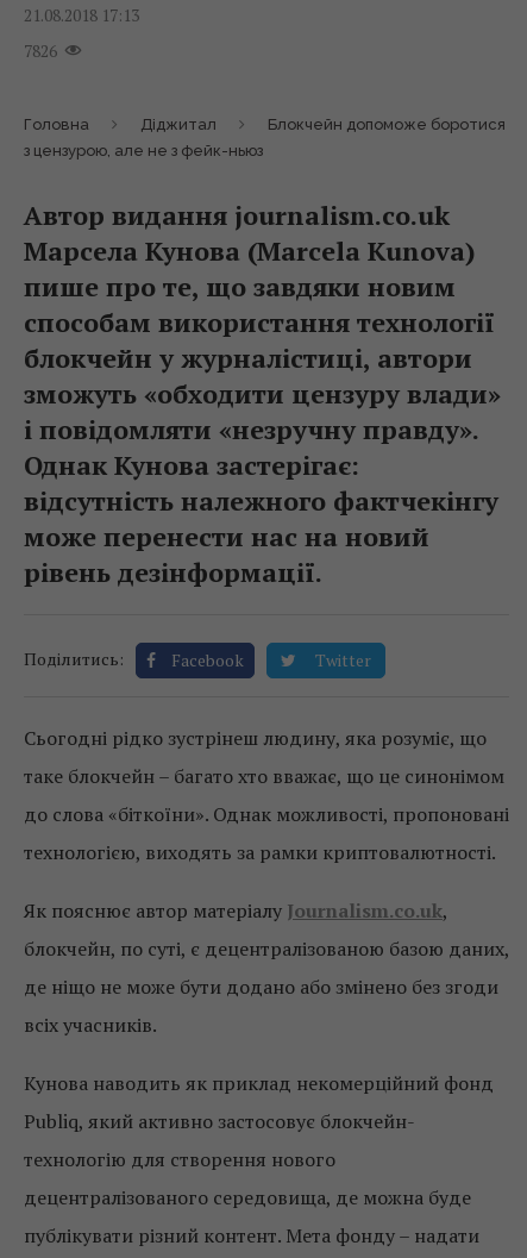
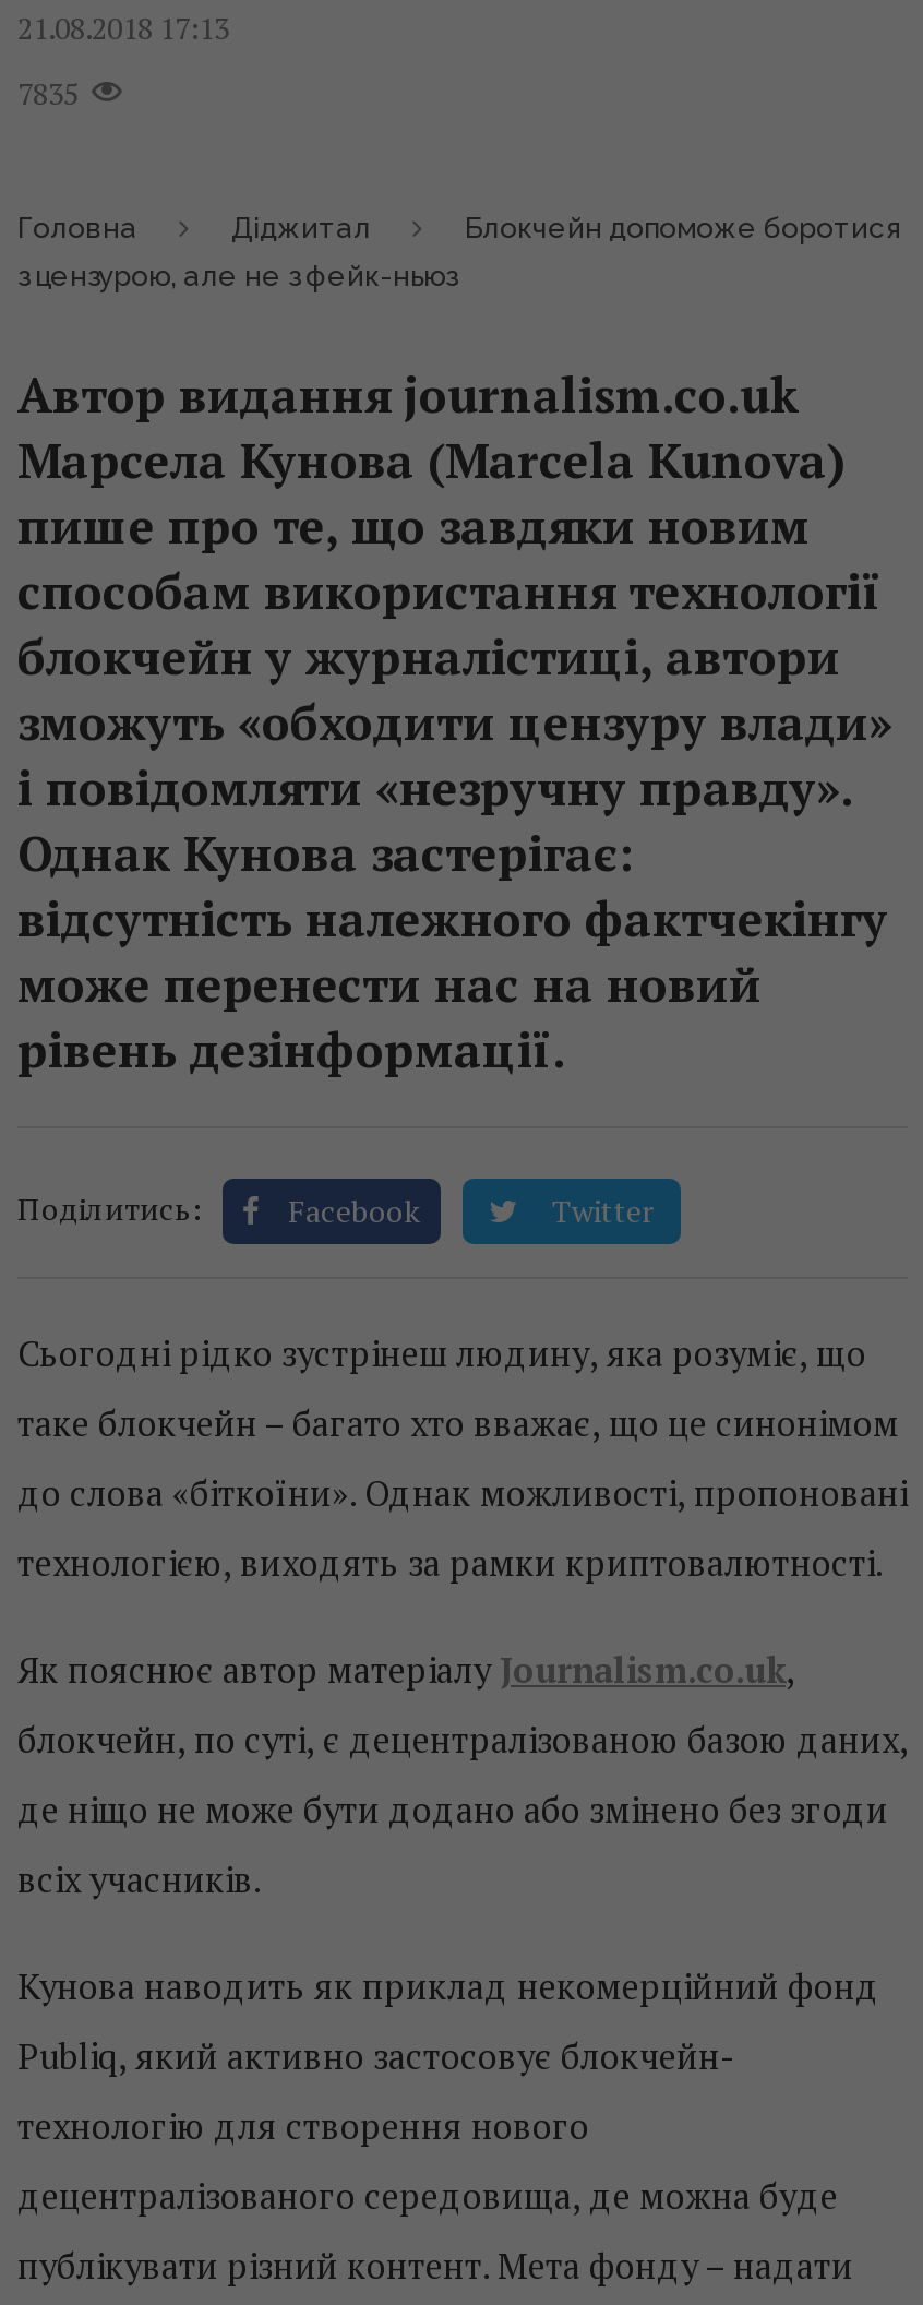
[24,40,57,62] 7826 -> [17,72,79,114] 7835

